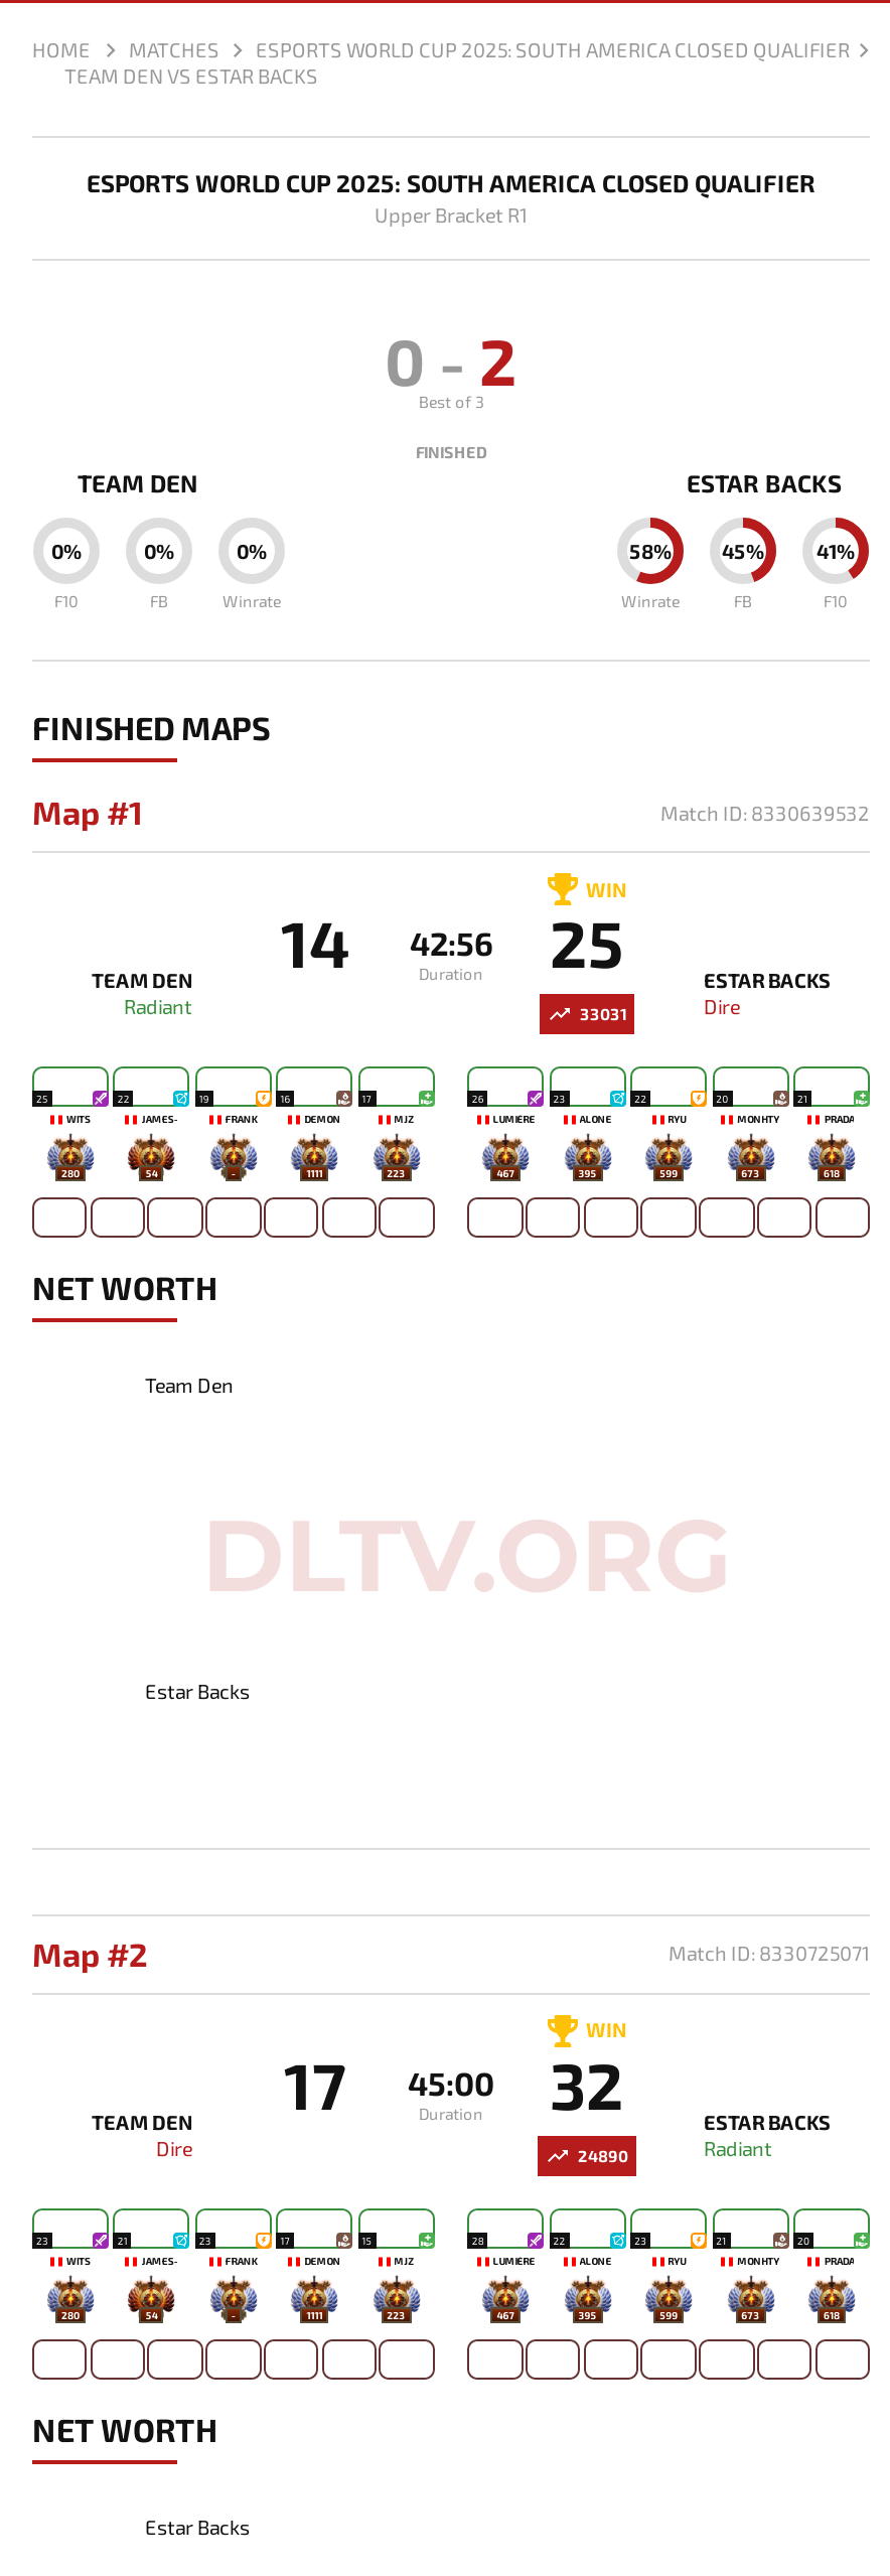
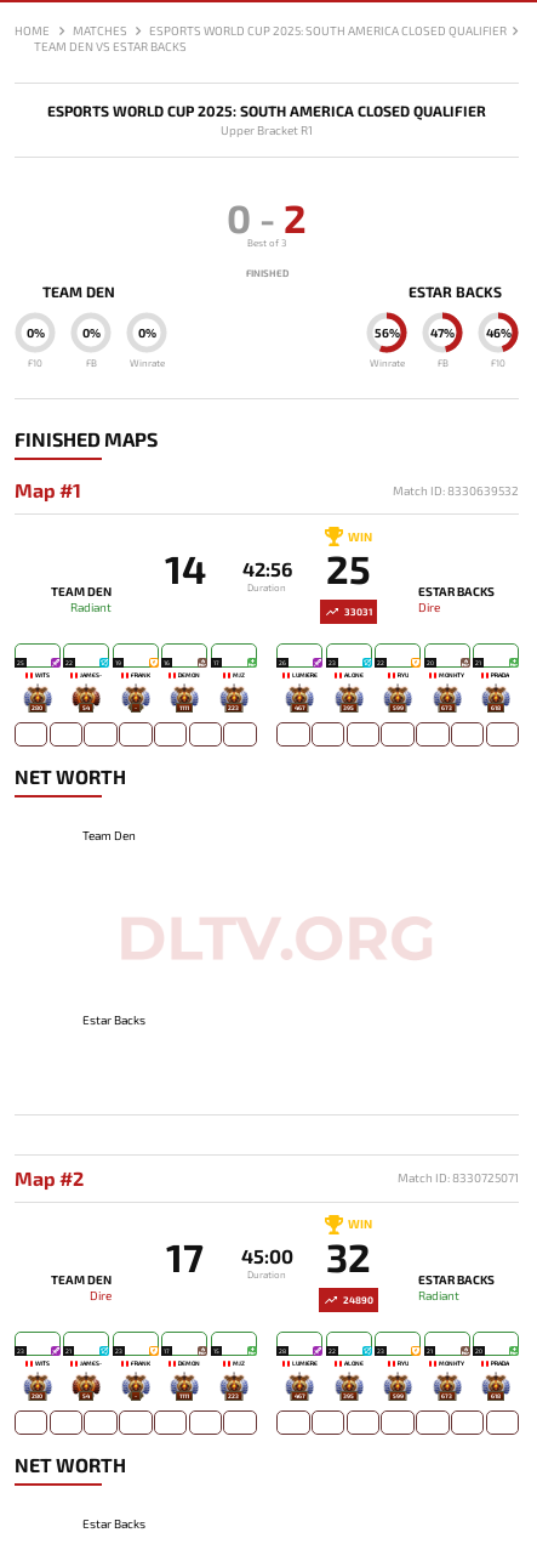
[629,539,672,563] 58% -> [374,325,399,340] 56%
[722,539,764,563] 45% -> [430,325,455,340] 47%
[817,539,855,563] 41% -> [485,325,511,340] 46%

